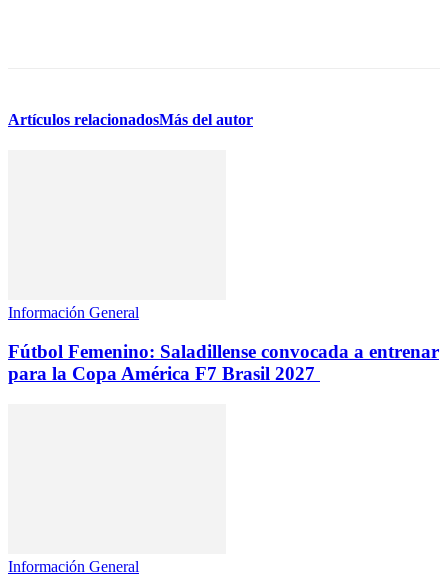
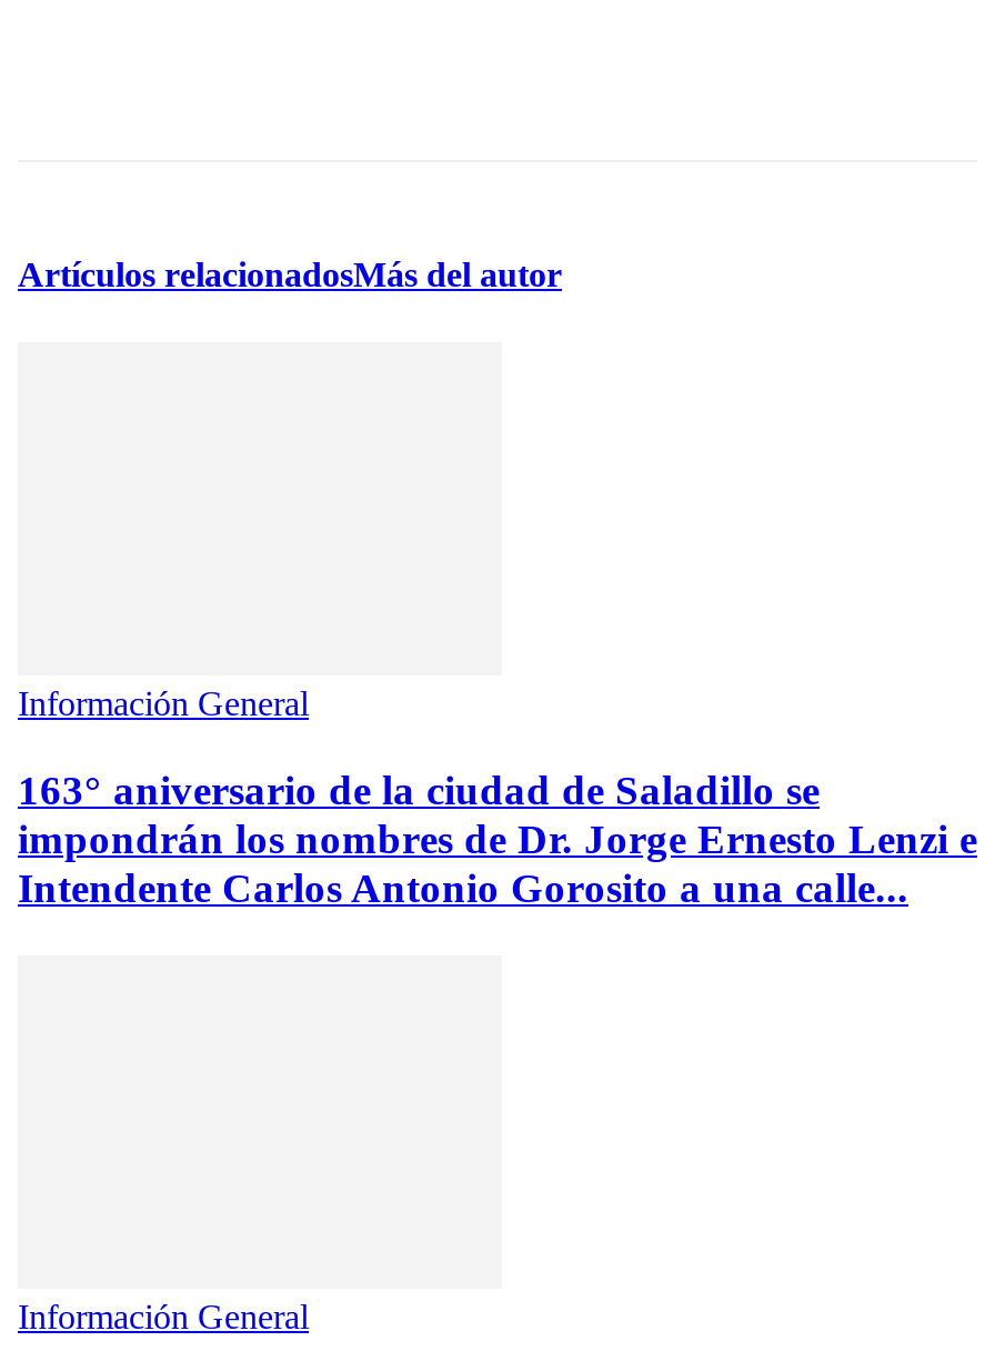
[8,341,439,384] Fútbol Femenino: Saladillense convocada a entrenar | para la Copa América F7 Brasil 2027 -> [18,766,977,911] 163° aniversario de la ciudad de Saladillo se | impondrán los nombres de Dr. Jorge Ernesto Lenzi e | Intendente Carlos Antonio Gorosito a una calle...

